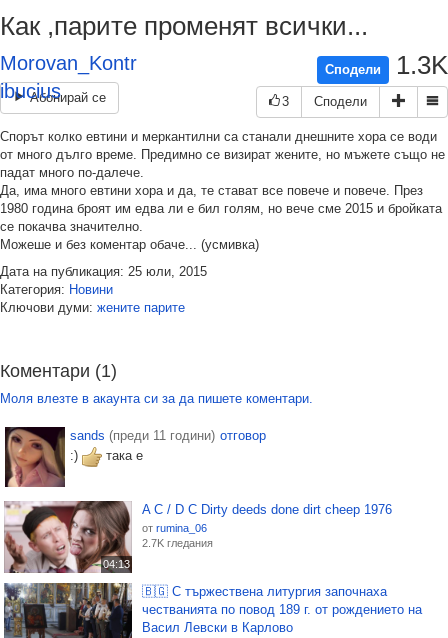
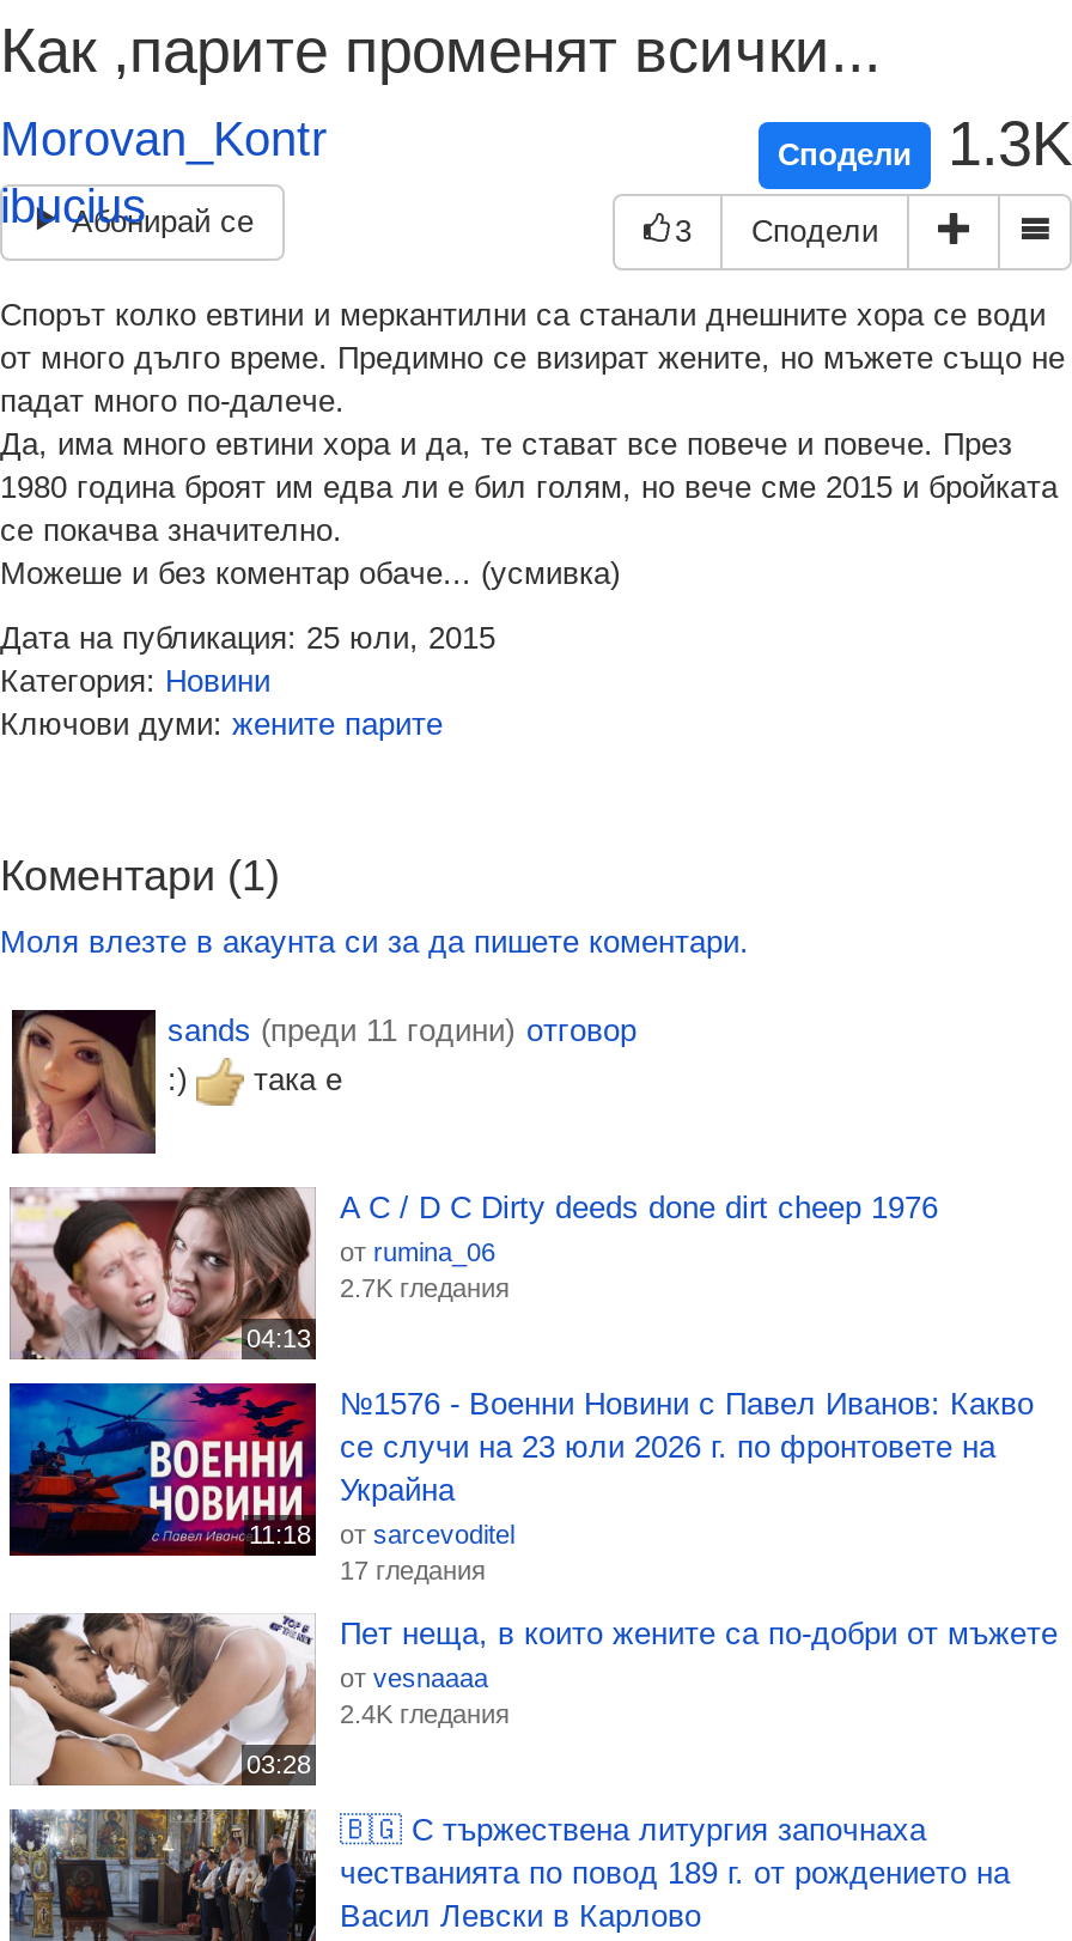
none -> [7,1381,311,1580] [image] | 11:18
none -> [7,1611,311,1785] [image] | 03:28
none -> [340,1386,1034,1584] №1576 - Военни Новини с Павел Иванов: Какво | се случи на 23 юли 2026 г. по фронтовете на | Украйна | от sarcevoditel | 17 гледания
none -> [340,1616,1058,1728] Пет неща, в които жените са по-добри от мъжете | от vesnaaaa | 2.4K гледания

